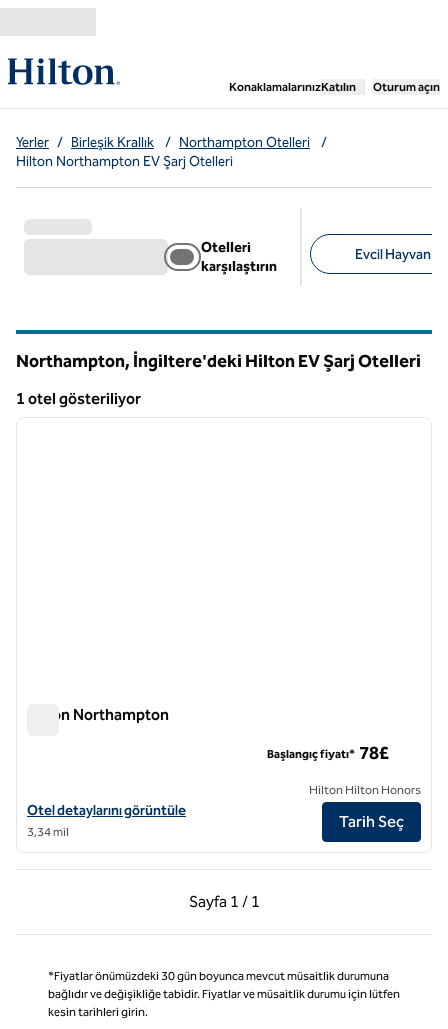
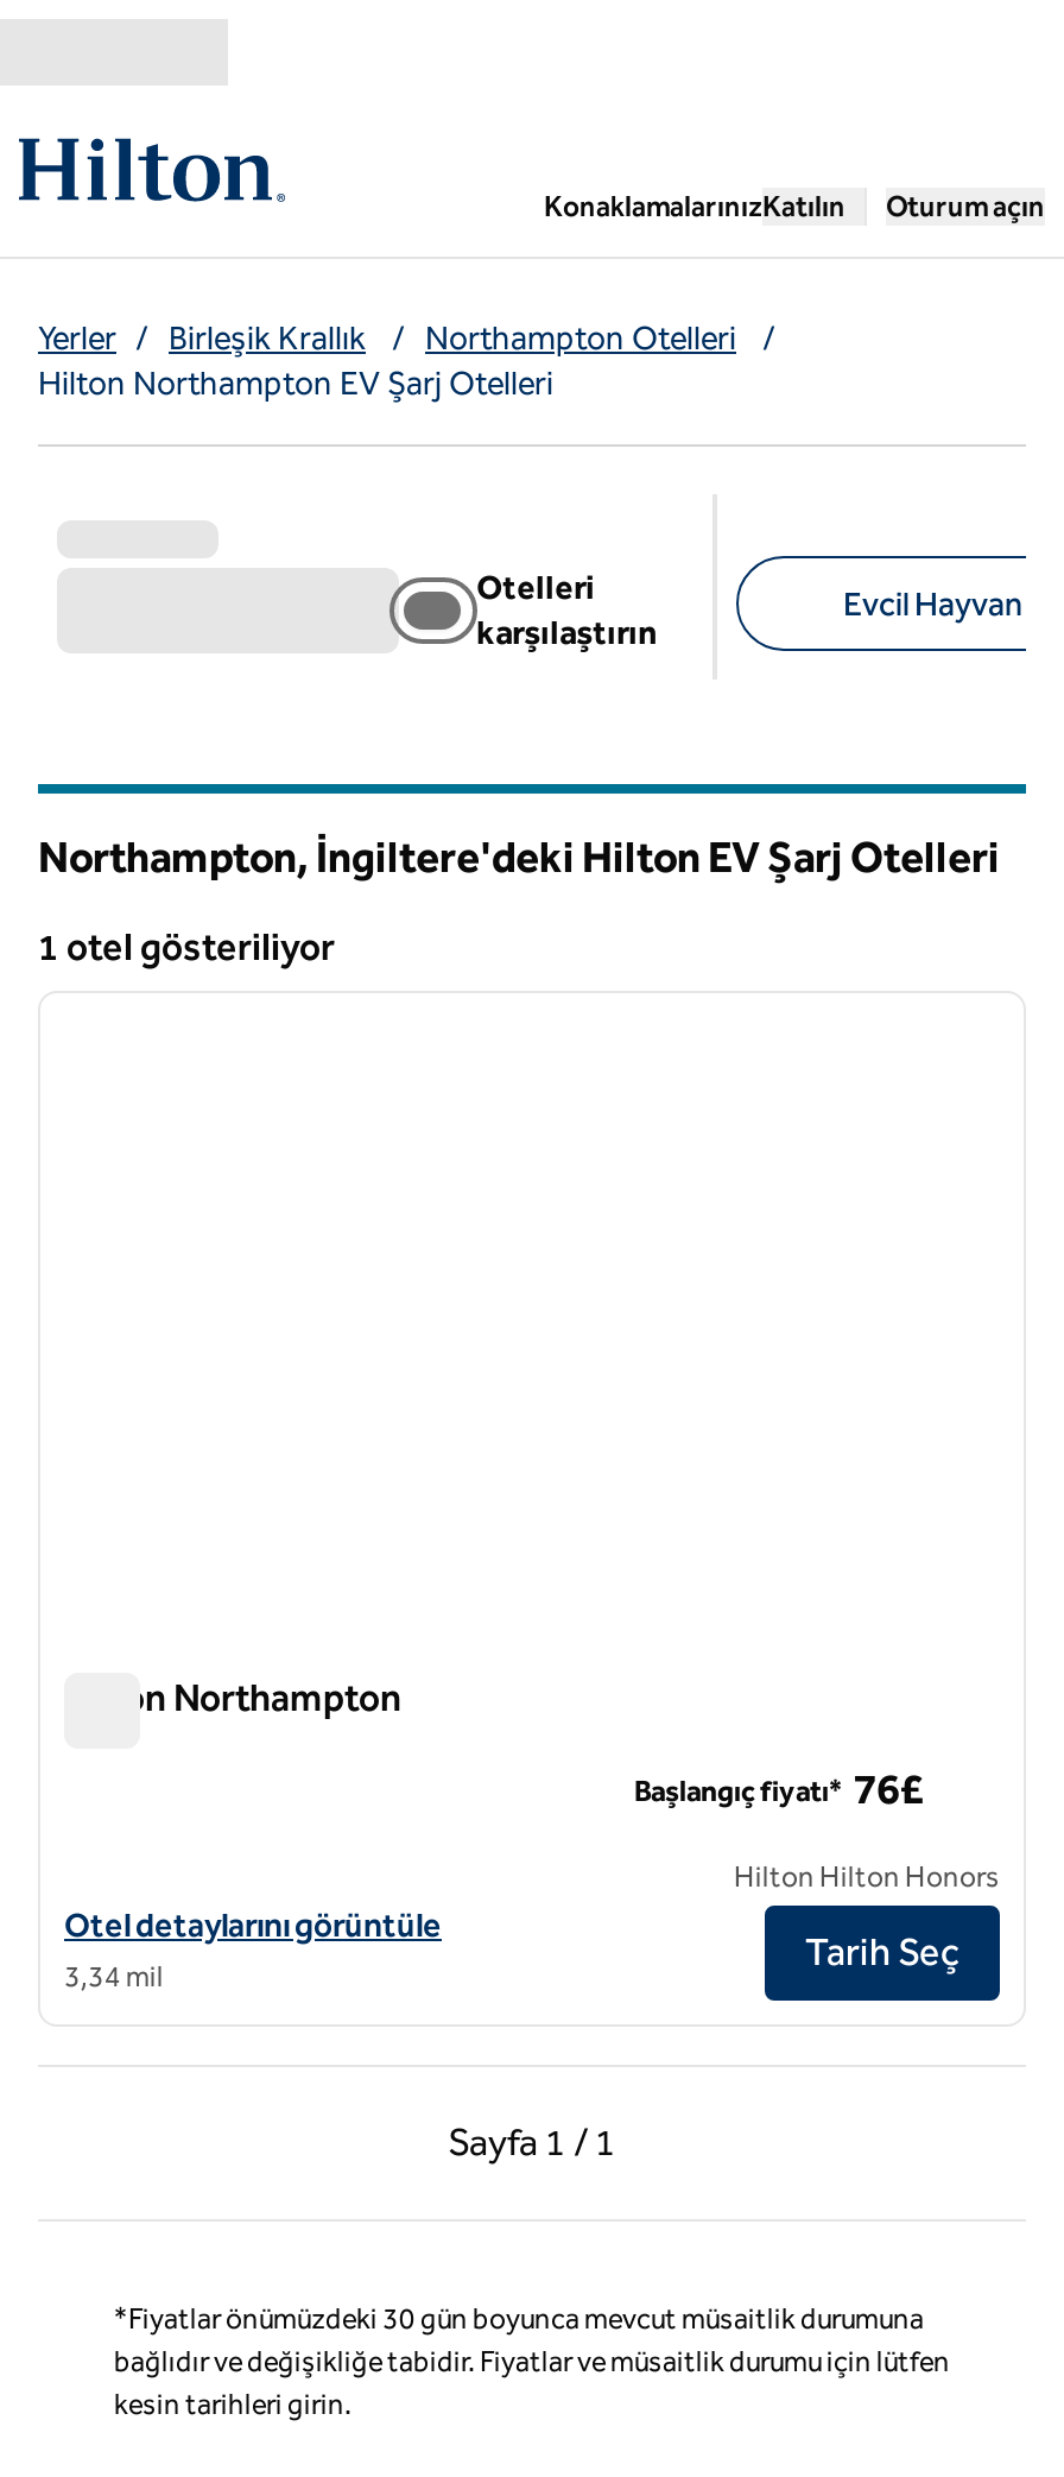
[267,742,389,764] Başlangıç fiyatı* 78£ -> [634,1764,924,1816] Başlangıç fiyatı* 76£

